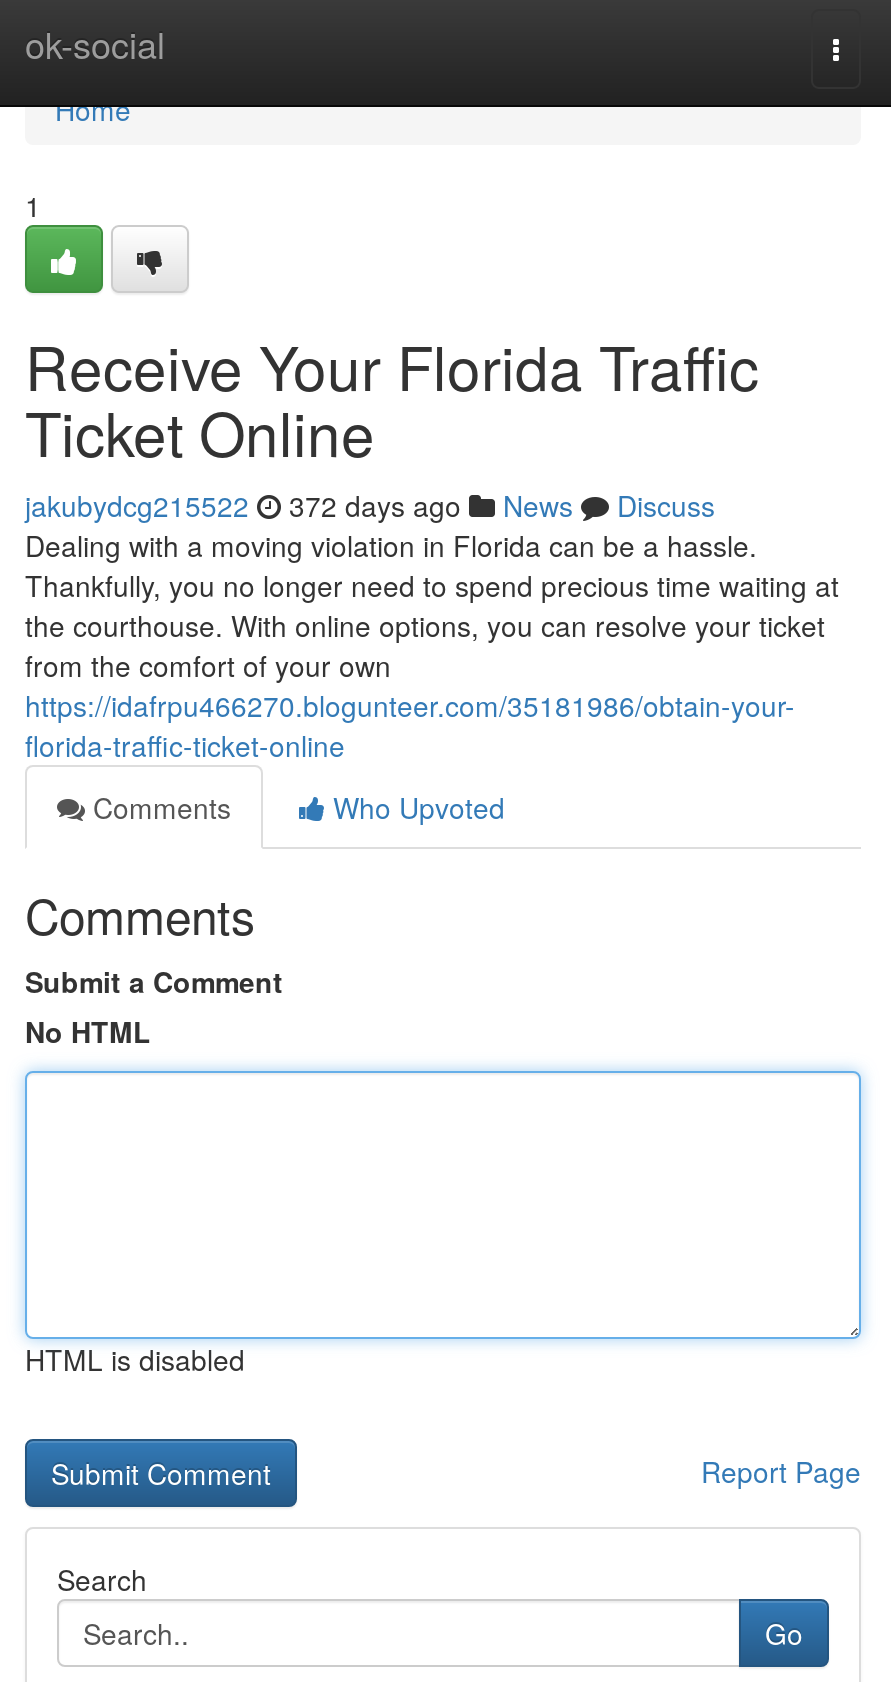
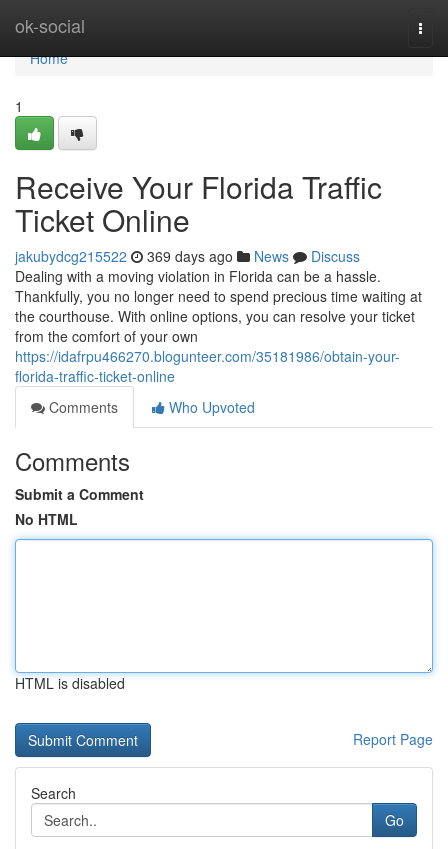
[25,485,715,525] jakubydcg215522 372 days ago News Discuss -> [15,246,360,266] jakubydcg215522 369 days ago News Discuss

